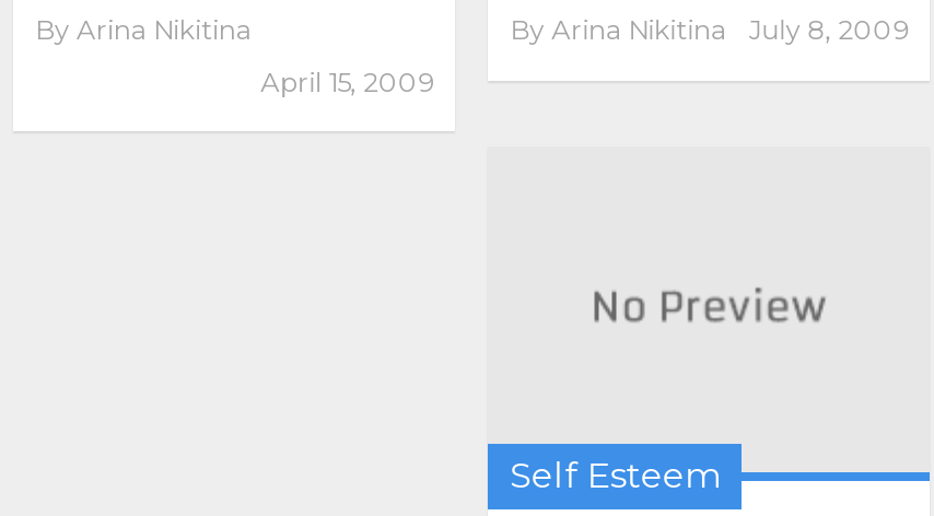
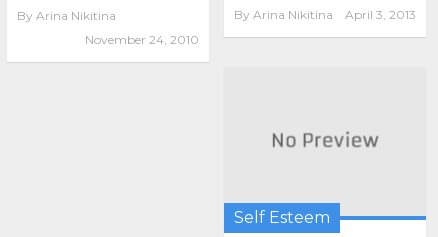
[510,13,908,46] By Arina Nikitina July 8, 2009 -> [234,7,416,22] By Arina Nikitina April 3, 2013
[261,66,433,99] April 15, 2009 -> [85,32,199,47] November 24, 2010

